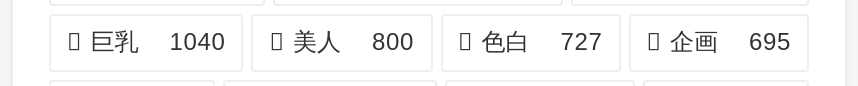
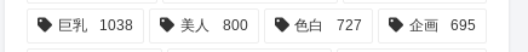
[91,28,225,56] 巨乳 1040 -> [58,17,133,34] 巨乳 1038

